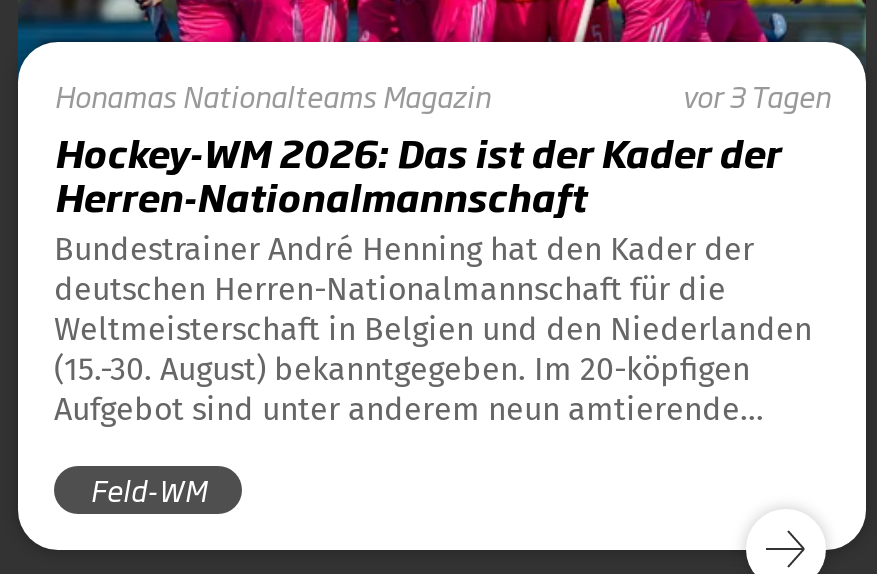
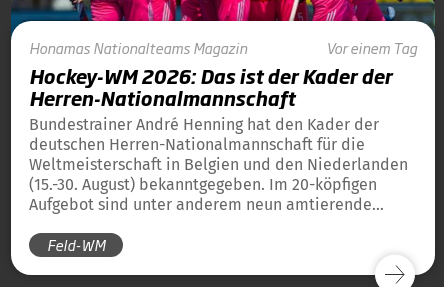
[682,74,830,116] vor 3 Tagen -> [326,37,417,58] Vor einem Tag

